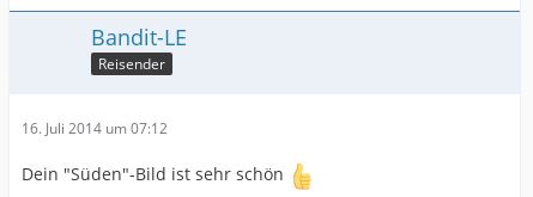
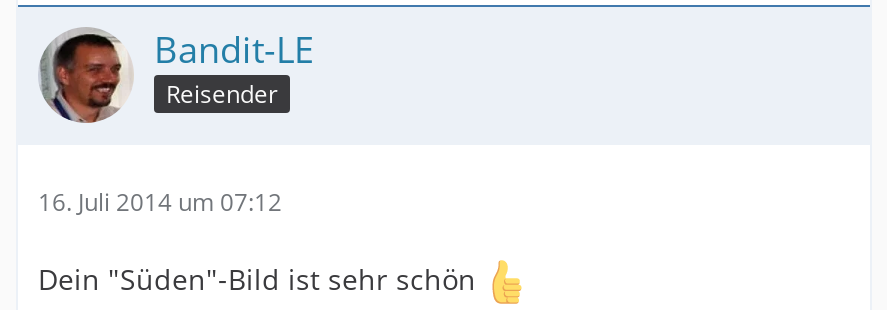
none -> [38,27,134,125] [image]

